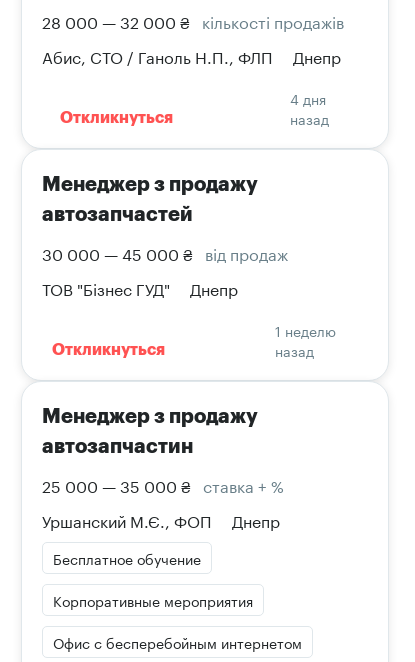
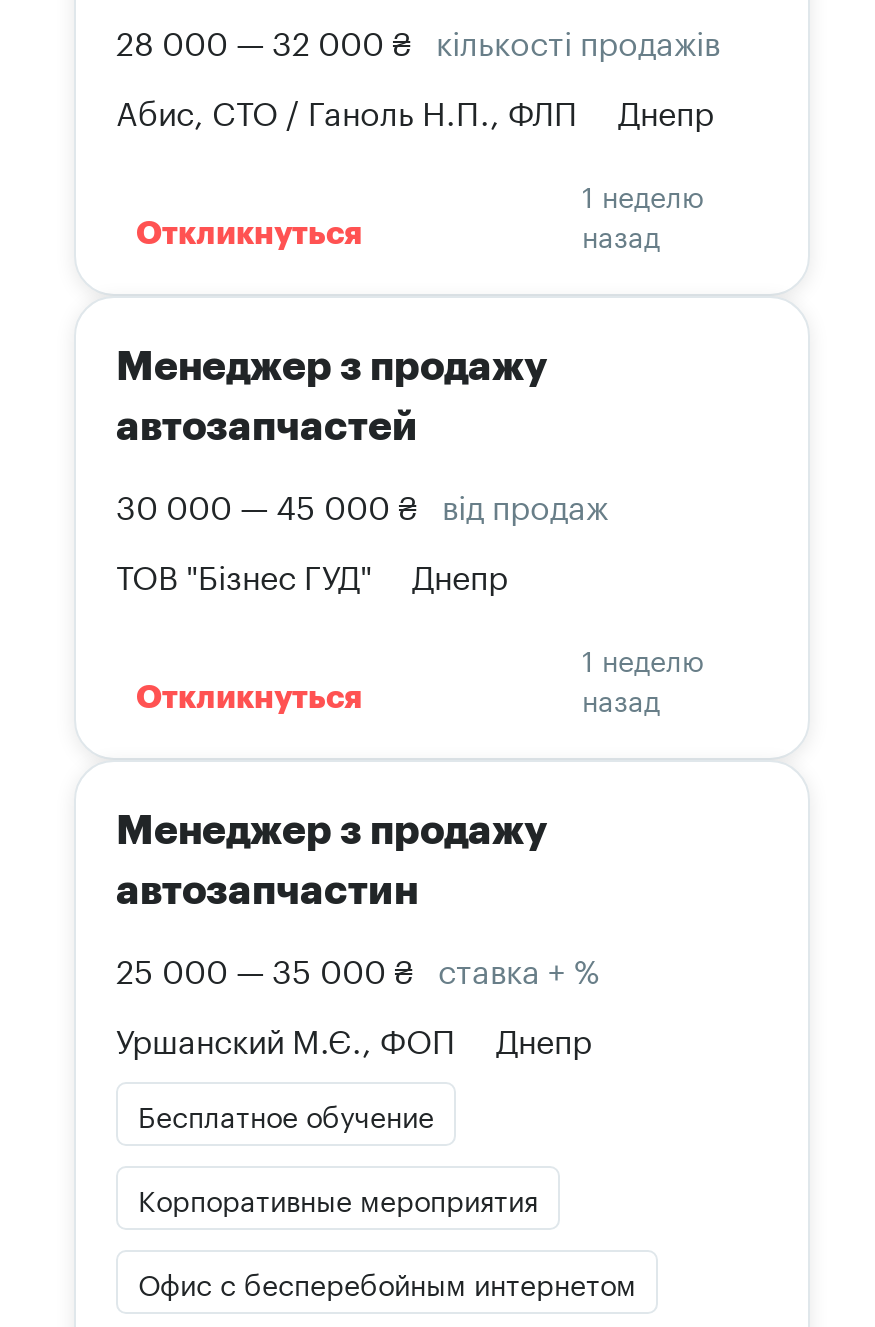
[290,87,326,109] 4 дня -> [582,172,704,216] 1 неделю

